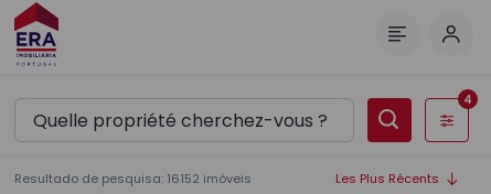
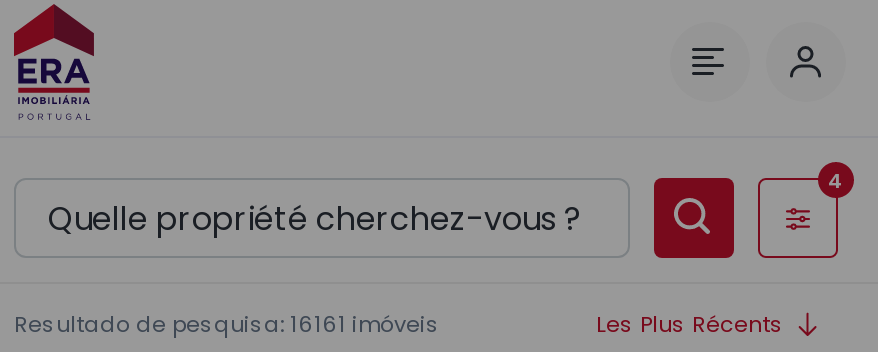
[14,170,252,187] Resultado de pesquisa 16152 imóveis -> [14,308,440,340] Resultado de pesquisa 16161 imóveis

